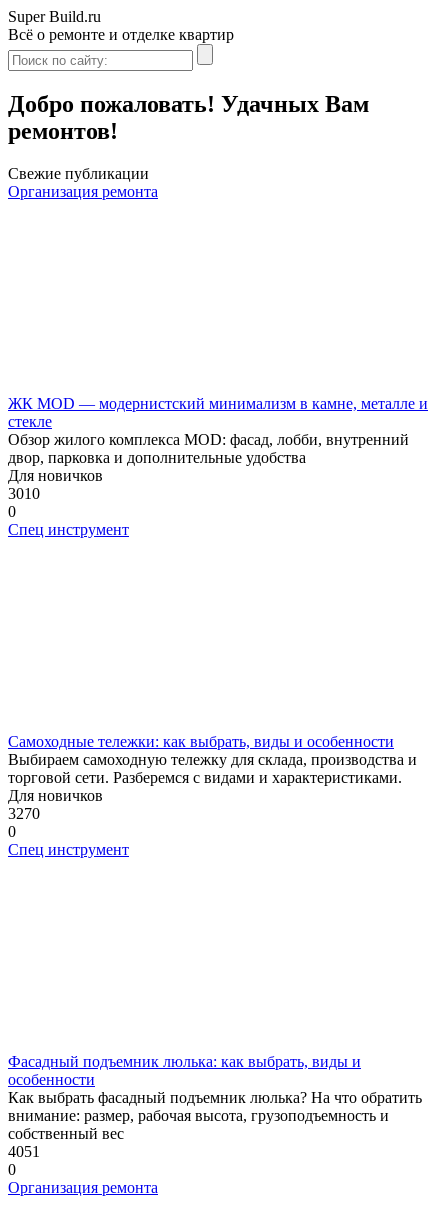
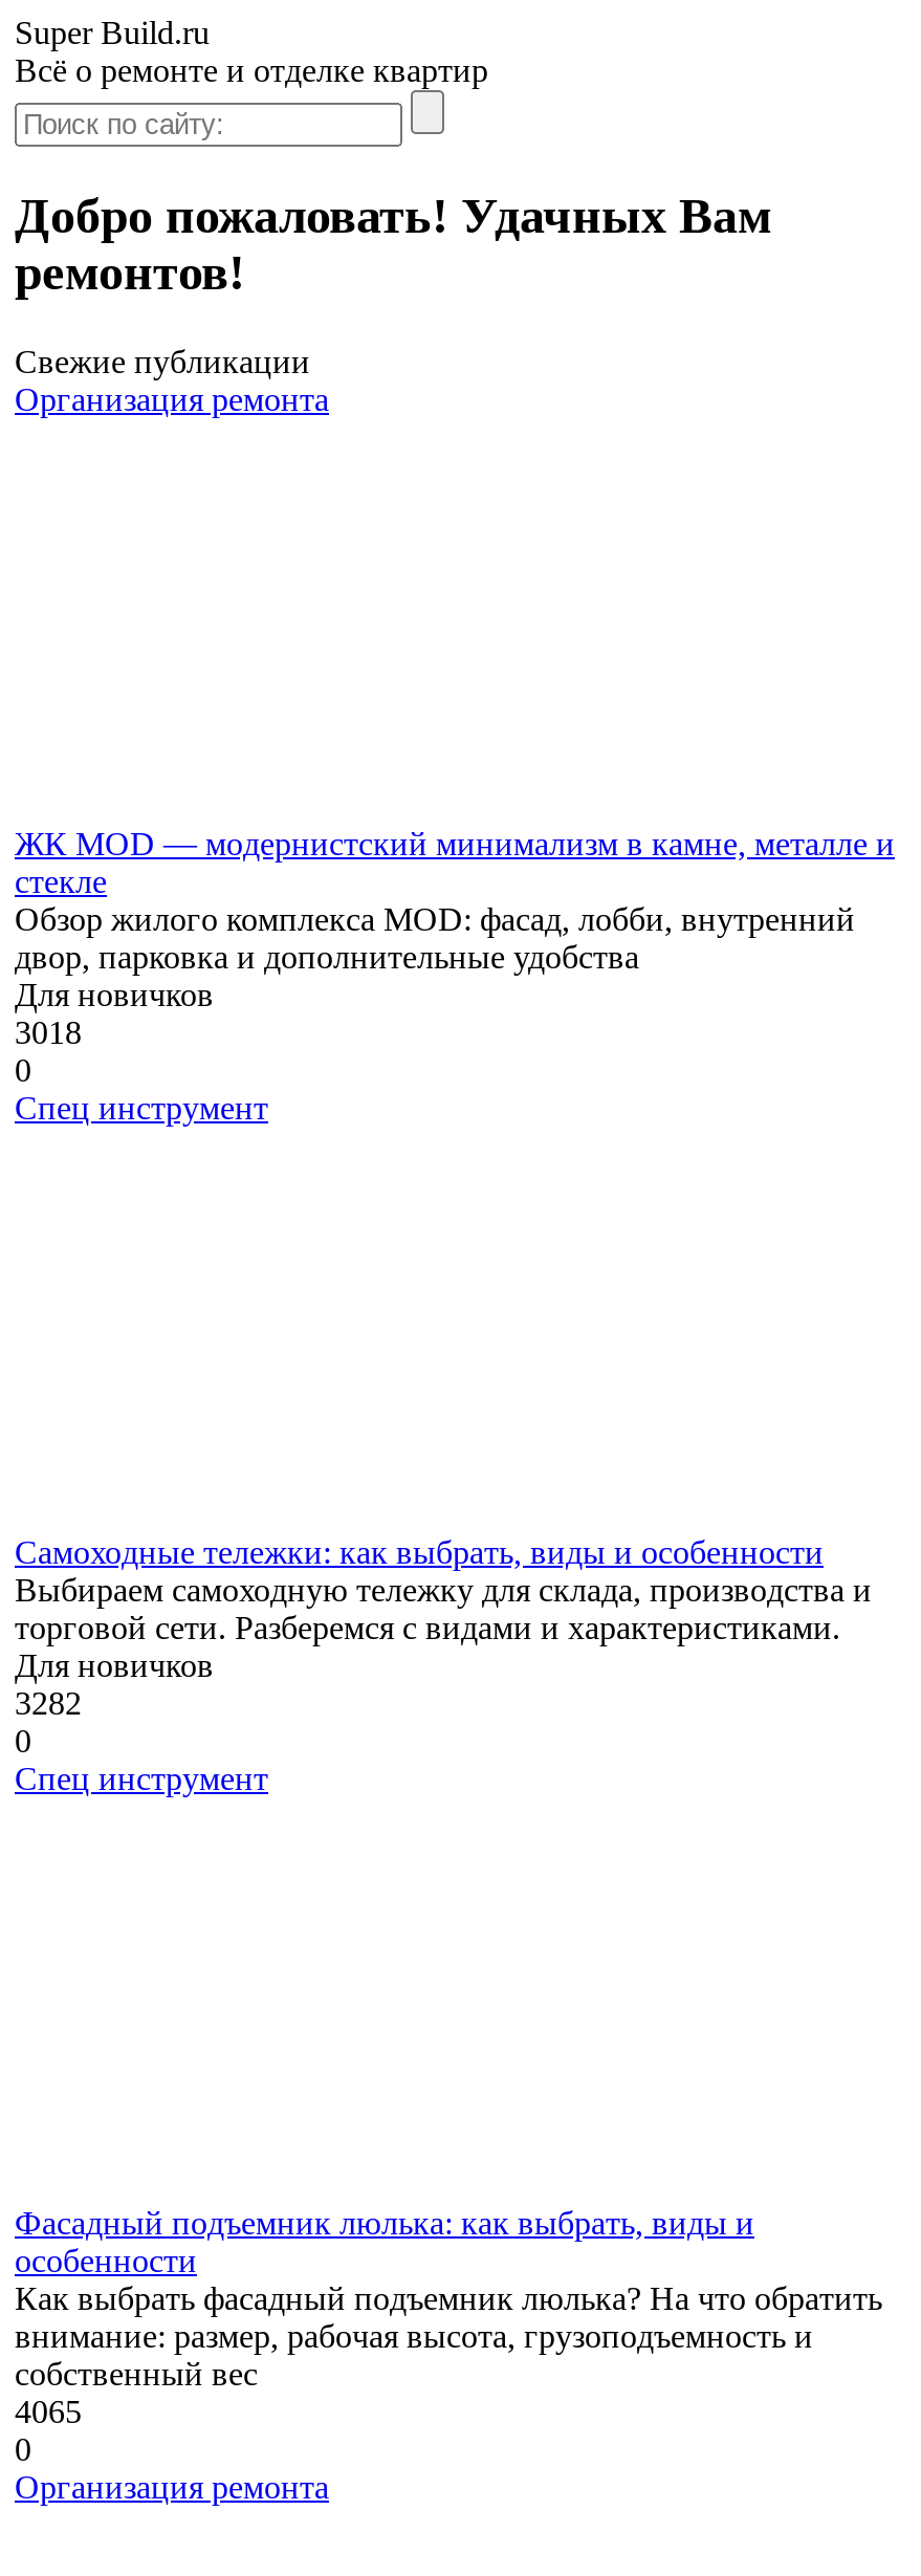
[8,485,40,502] 3010 -> [15,1014,82,1050] 3018
[8,805,40,822] 3270 -> [15,1685,82,1720] 3282
[8,1143,40,1160] 4051 -> [15,2393,82,2429] 4065

